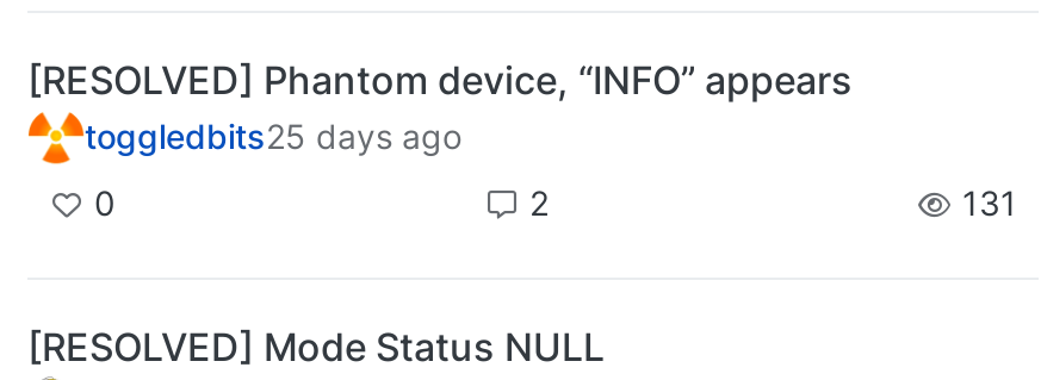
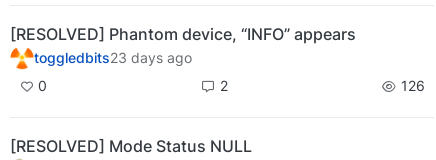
[85,115,461,155] toggledbits25 days ago -> [34,49,192,66] toggledbits23 days ago
[953,182,1017,222] 131 -> [397,77,425,94] 126

